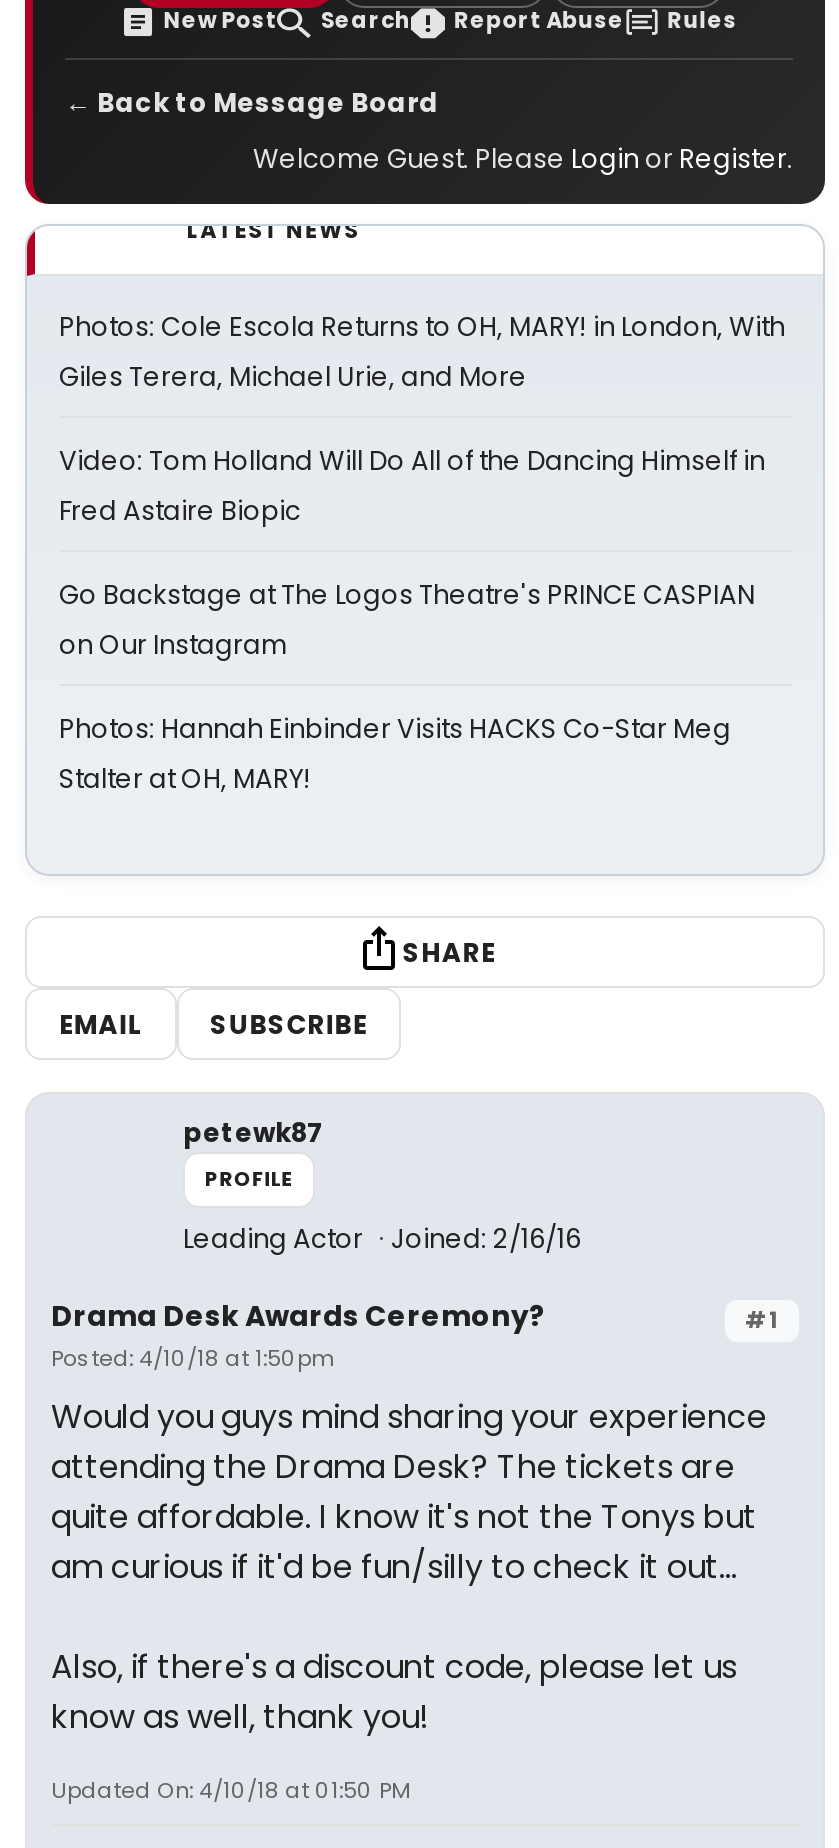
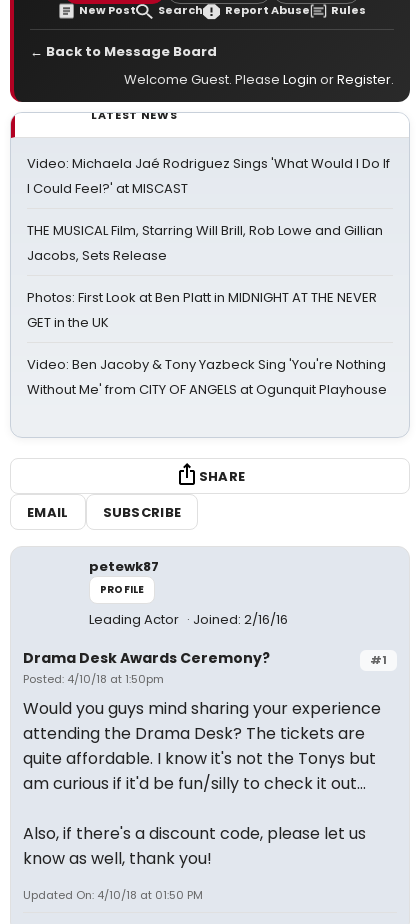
[59,308,785,396] Photos: Cole Escola Returns to OH, MARY! in London, With | Giles Terera, Michael Urie, and More -> [27,154,390,198] Video: Michaela Jaé Rodriguez Sings 'What Would I Do If | I Could Feel?' at MISCAST
[59,442,765,530] Video: Tom Holland Will Do All of the Dancing Himself in | Fred Astaire Biopic -> [27,221,383,265] THE MUSICAL Film, Starring Will Brill, Rob Lowe and Gillian | Jacobs, Sets Release
[59,576,755,664] Go Backstage at The Logos Theatre's PRINCE CASPIAN | on Our Instagram -> [27,288,377,332] Photos: First Look at Ben Platt in MIDNIGHT AT THE NEVER | GET in the UK
[59,710,731,798] Photos: Hannah Einbinder Visits HACKS Co-Star Meg | Stalter at OH, MARY! -> [27,355,387,399] Video: Ben Jacoby & Tony Yazbeck Sing 'You're Nothing | Without Me' from CITY OF ANGELS at Ogunquit Playhouse

